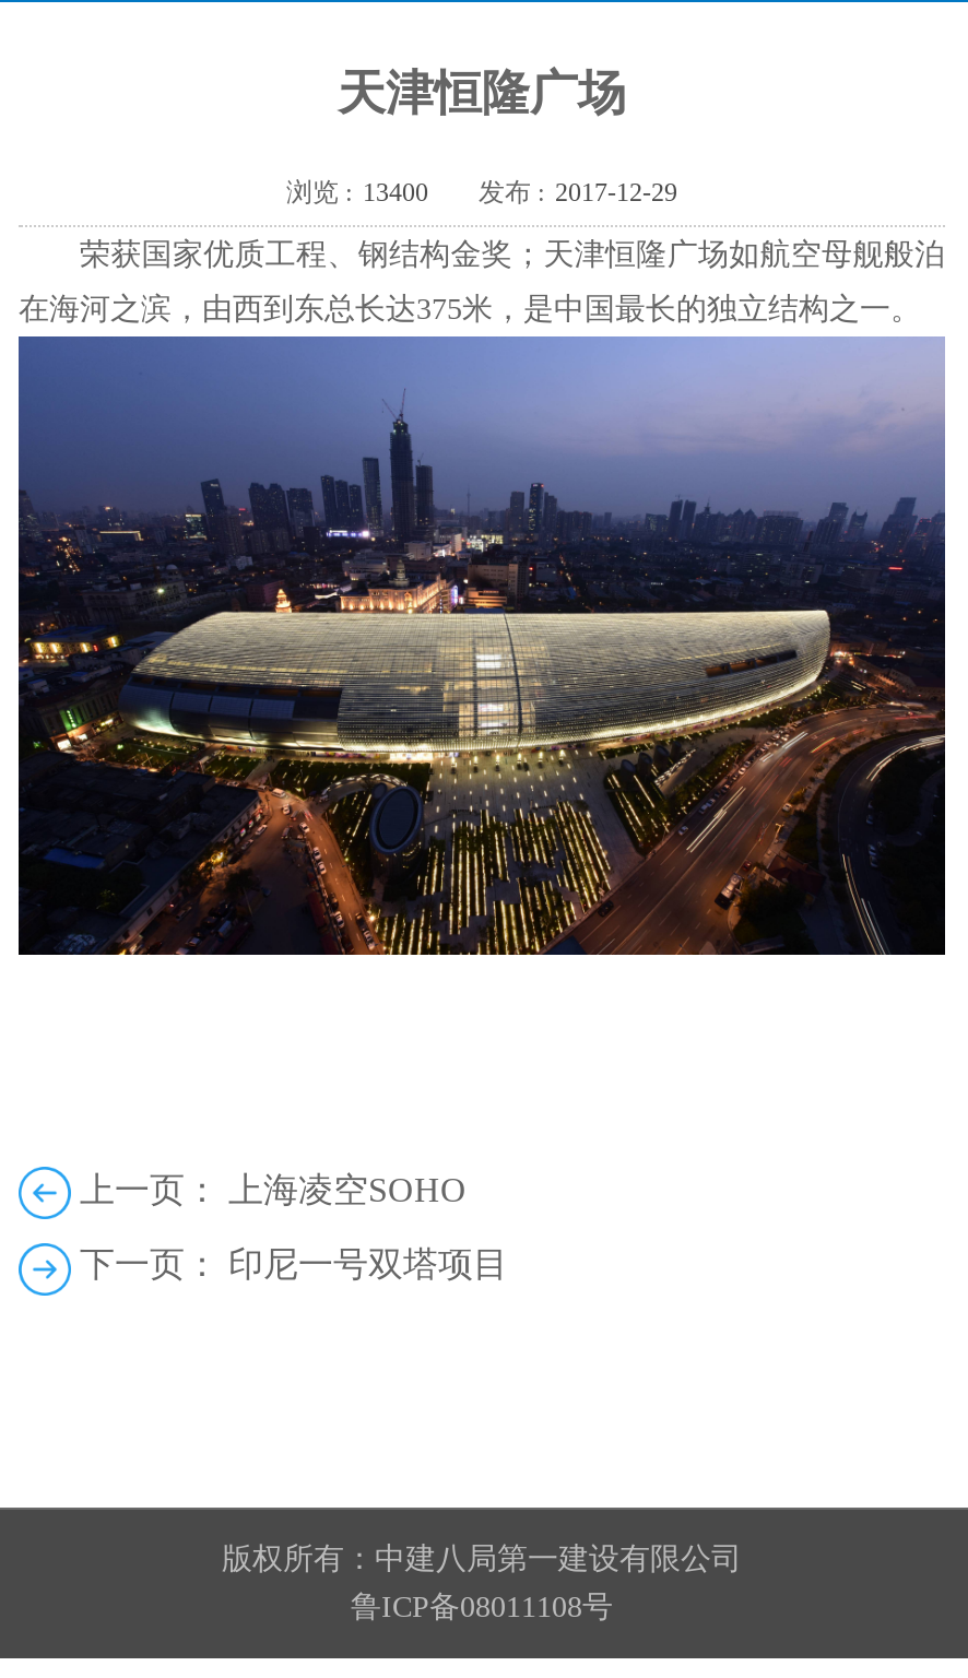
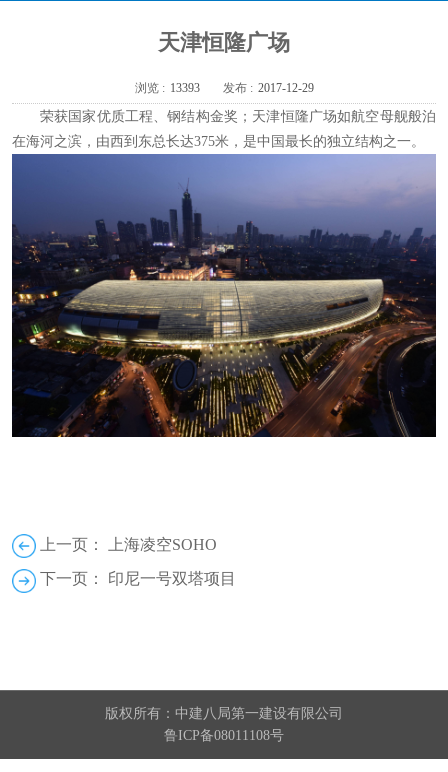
[286,177,677,208] 浏览 : 13400 发布 : 2017-12-29 -> [134,81,313,95] 浏览 : 13393 发布 : 2017-12-29

